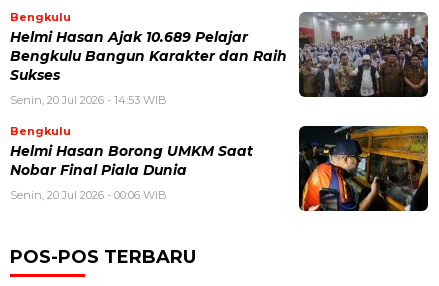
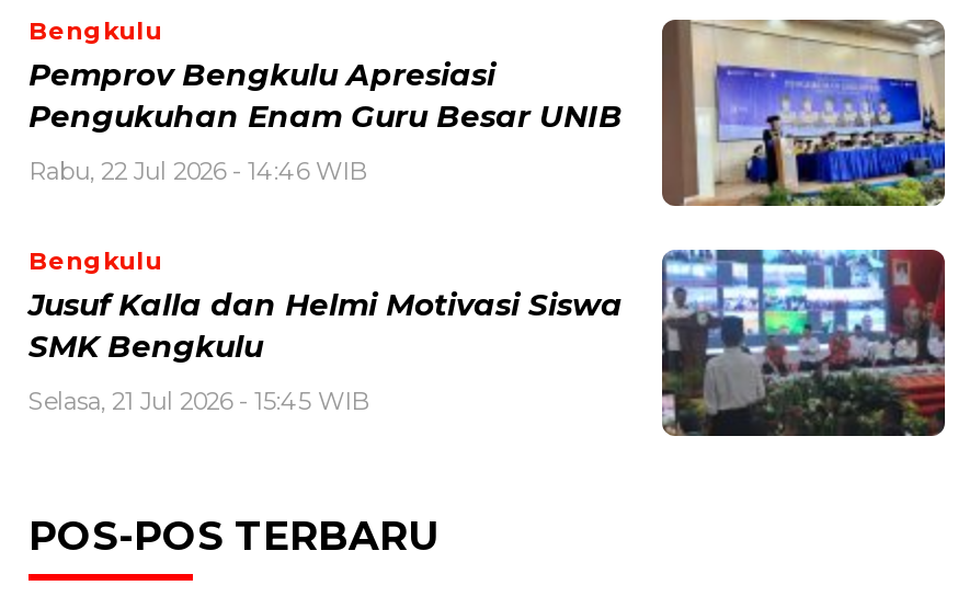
[10,12,429,98] [image] | Helmi Hasan Ajak 10.689 Pelajar | Bengkulu Bangun Karakter dan Raih | Sukses -> [28,20,947,208] [image] | Pemprov Bengkulu Apresiasi | Pengukuhan Enam Guru Besar UNIB
[10,92,167,106] Senin, 20 Jul 2026 - 14:53 WIB -> [28,154,368,185] Rabu, 22 Jul 2026 - 14:46 WIB
[298,125,429,212] [image] -> [660,248,947,438] [image]
[10,142,253,177] Helmi Hasan Borong UMKM Saat | Nobar Final Piala Dunia -> [28,286,623,363] Jusuf Kalla dan Helmi Motivasi Siswa | SMK Bengkulu
[10,187,167,201] Senin, 20 Jul 2026 - 00:06 WIB -> [28,384,370,415] Selasa, 21 Jul 2026 - 15:45 WIB

